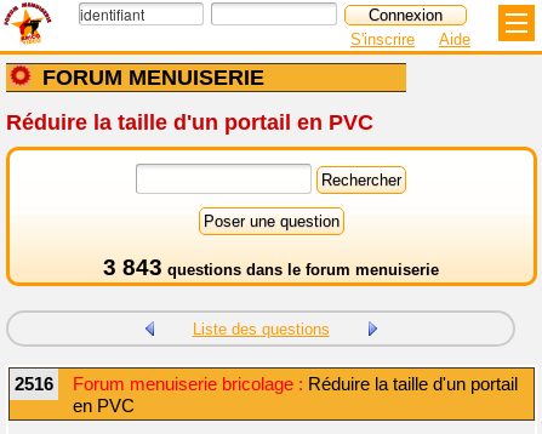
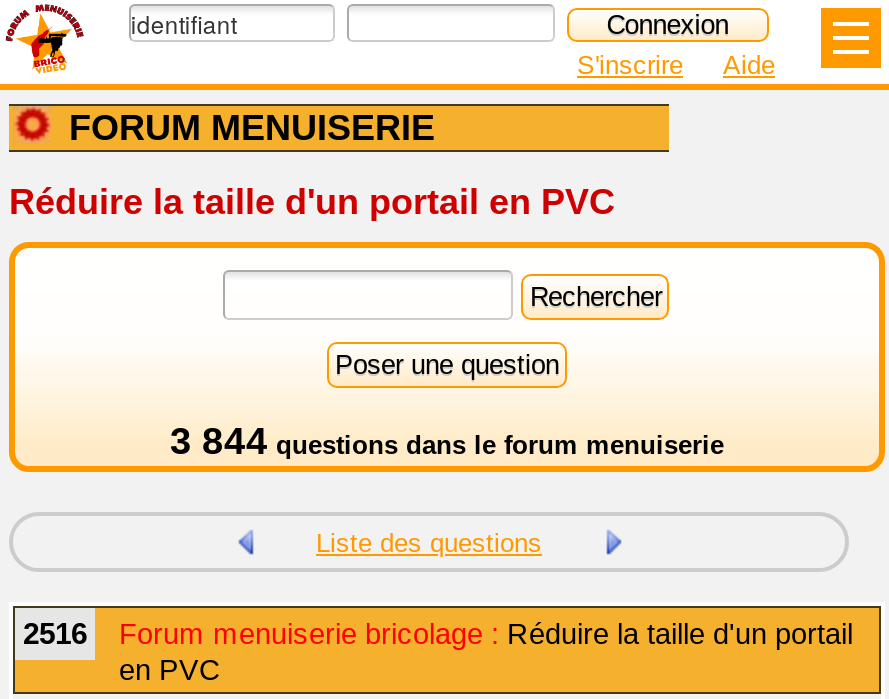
[104,255,440,280] 3 843 questions dans le forum menuiserie -> [170,420,724,462] 3 844 questions dans le forum menuiserie

